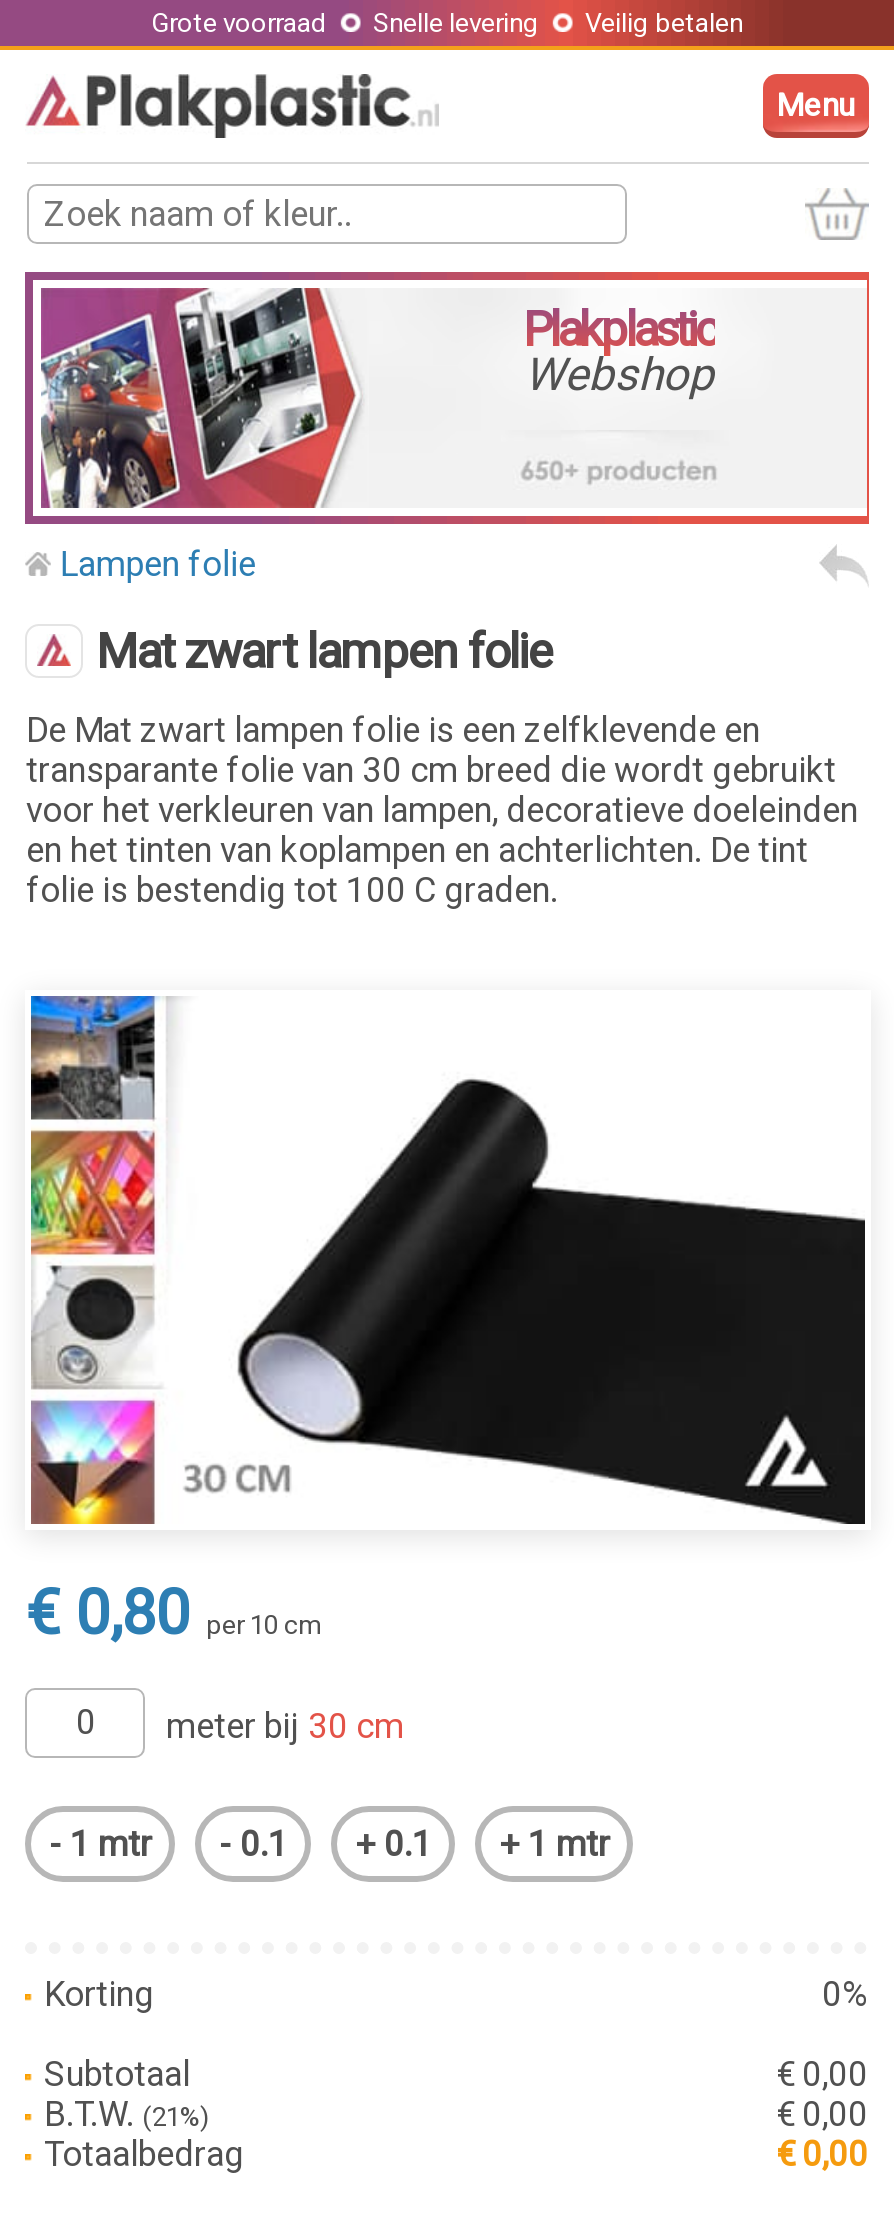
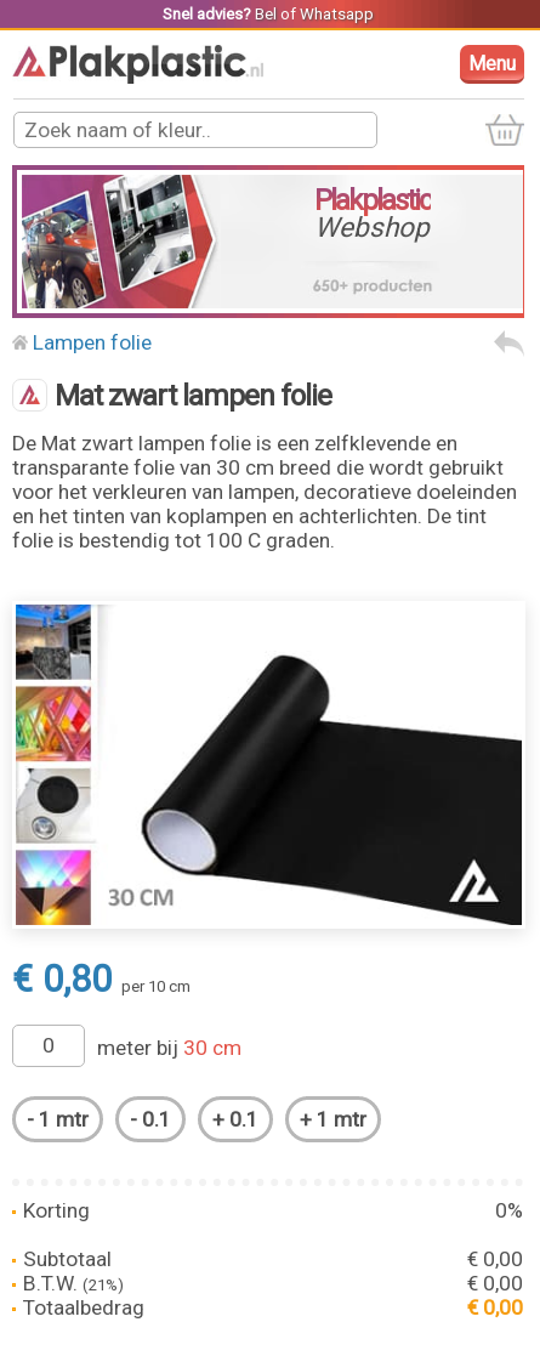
[151,8,743,38] Grote voorraad | Snelle levering | Veilig betalen -> [163,5,374,23] Snel advies? Bel of Whatsapp

